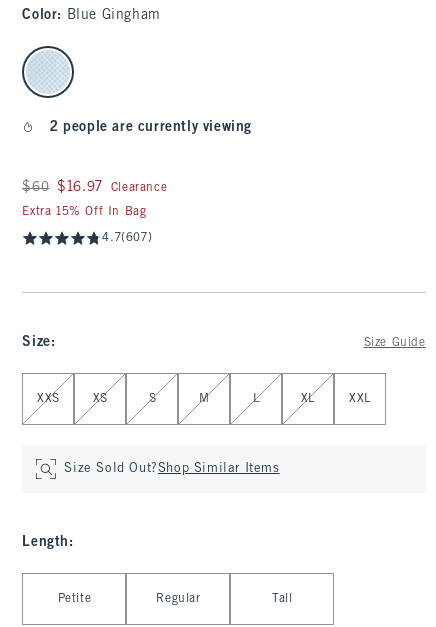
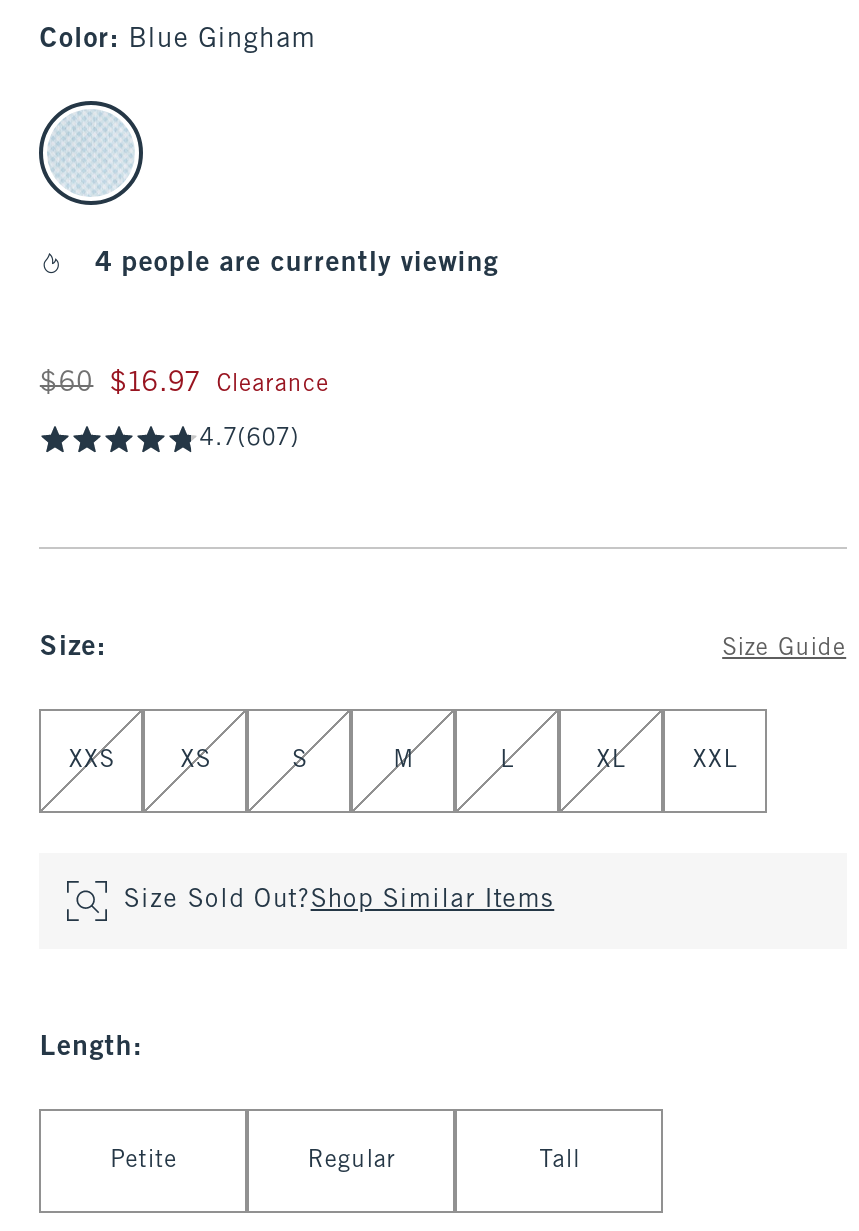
[50,121,252,134] 2 people are currently viewing -> [95,251,499,277] 4 people are currently viewing
[22,206,146,218] Extra 15% Off In Bag -> none

